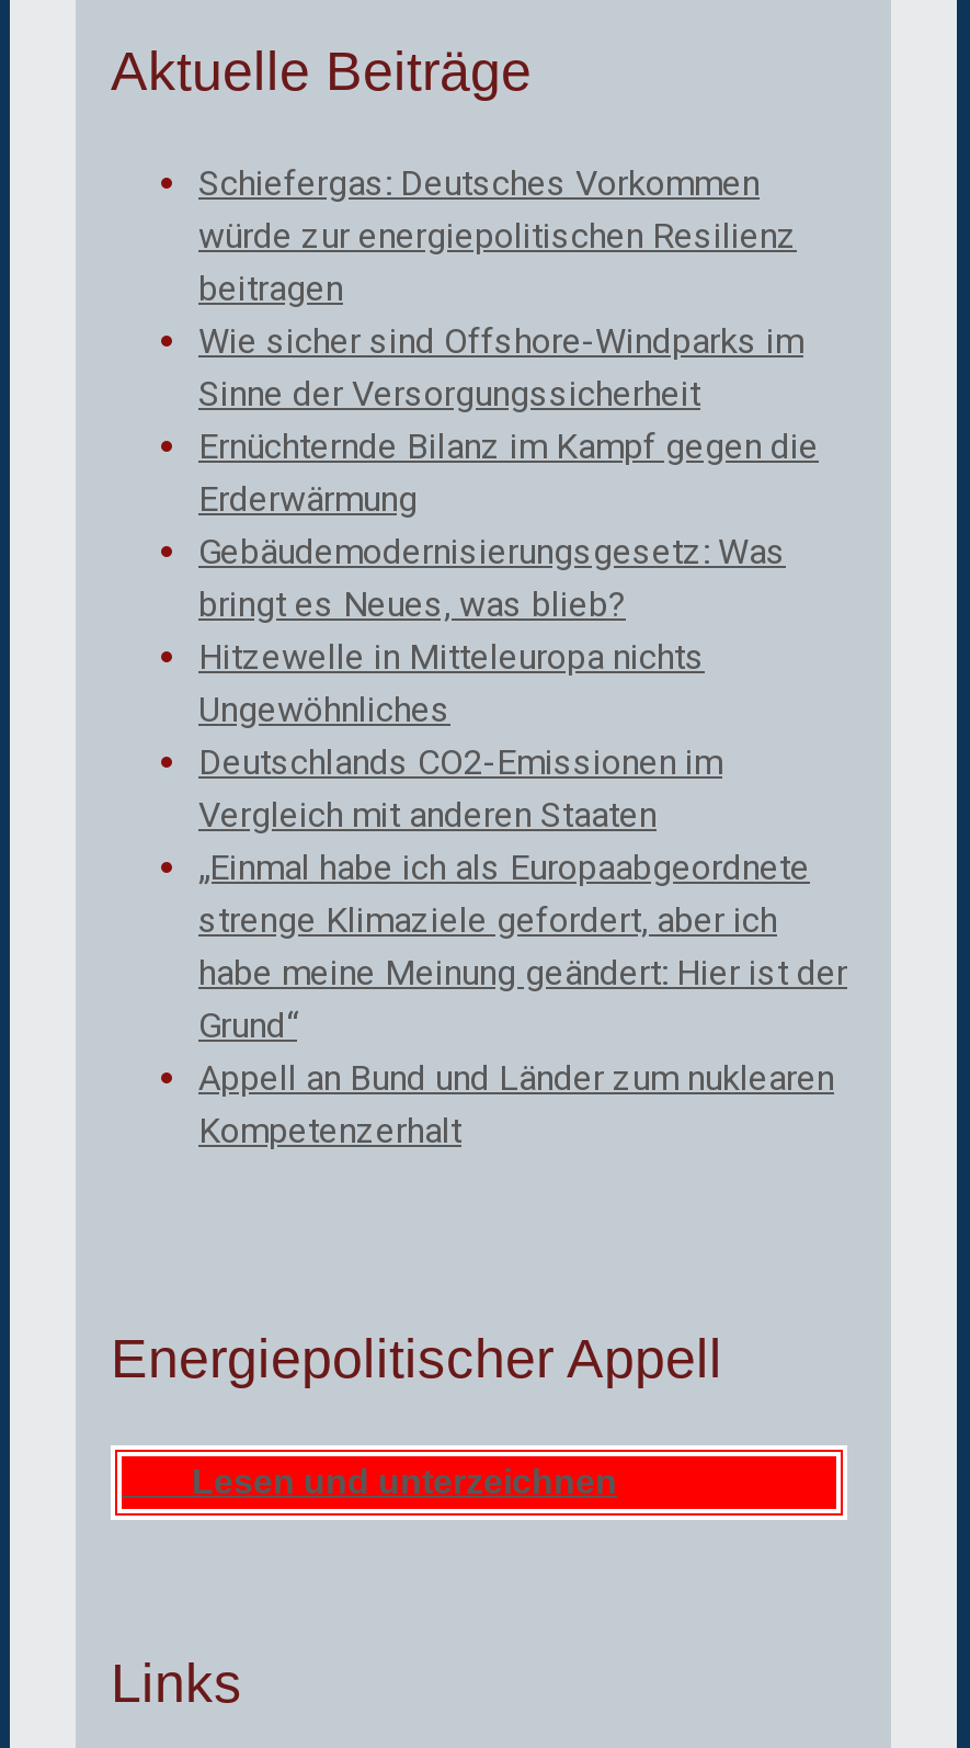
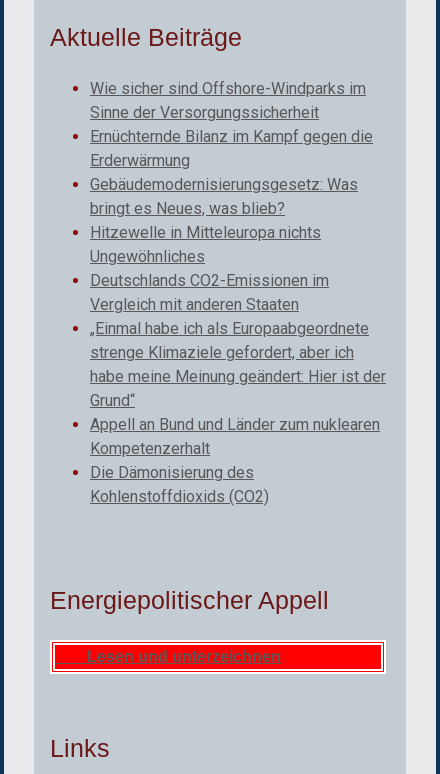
[198,163,797,309] Schiefergas: Deutsches Vorkommen | würde zur energiepolitischen Resilienz | beitragen -> none
moved [198,320,847,1152] -> [90,79,386,458]: Wie sicher sind Offshore-Windparks im | Sinne der Versorgungssicherheit | Ernüchternde Bilanz im Kampf gegen die | ... | Appell an Bund und Länder zum nuklearen | Kompetenzerhalt
none -> [90,463,269,506] Die Dämonisierung des | Kohlenstoffdioxids (CO2)

